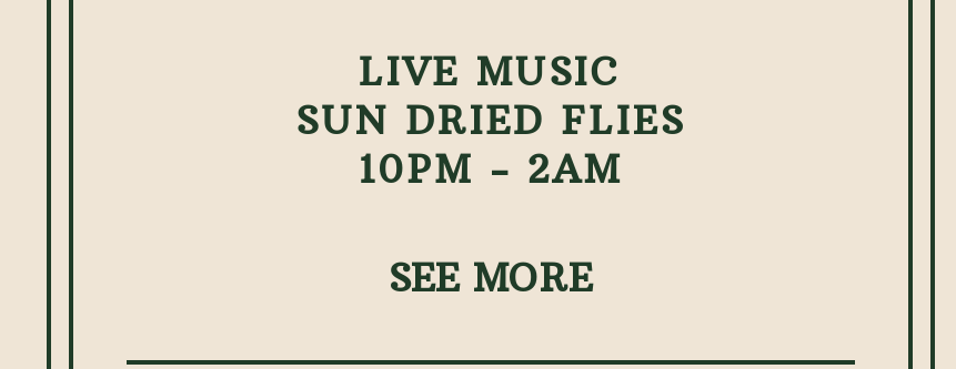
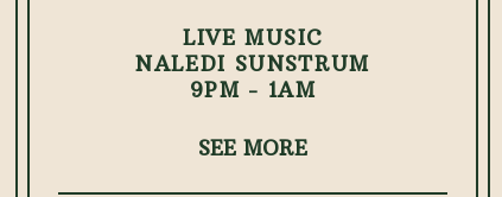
[296,97,686,194] SUN DRIED FLIES | 10PM - 2AM -> [136,51,370,103] NALEDI SUNSTRUM | 9PM - 1AM

